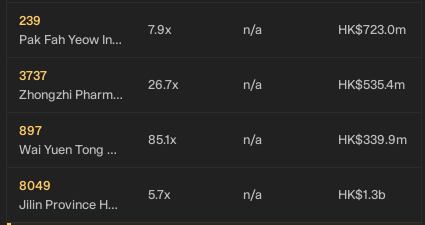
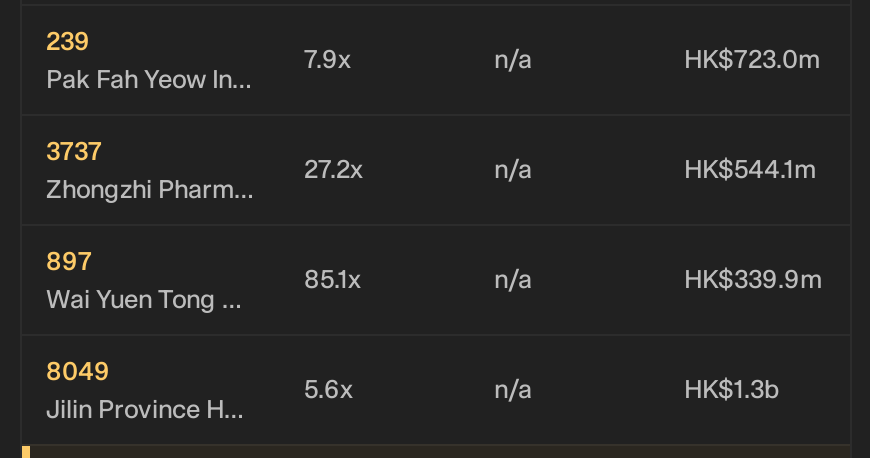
[148,77,178,92] 26.7x -> [304,154,362,184] 27.2x
[338,77,405,92] HK$535.4m -> [684,154,816,184] HK$544.1m
[148,187,170,202] 5.7x -> [304,374,352,404] 5.6x

